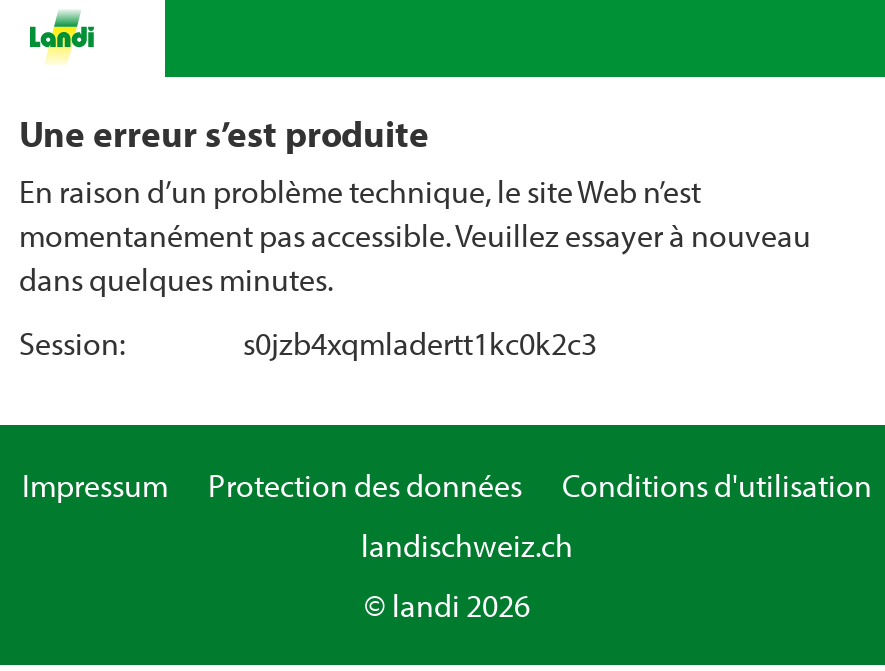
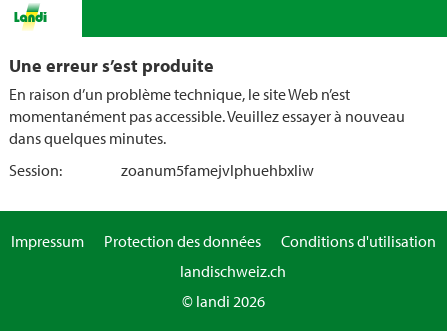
[243,323,597,363] s0jzb4xqmladertt1kc0k2c3 -> [121,160,314,180] zoanum5famejvlphuehbxliw

